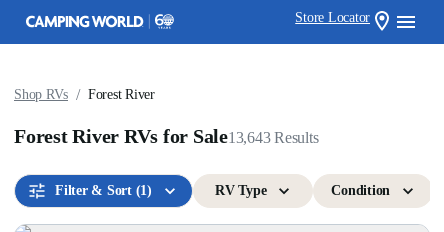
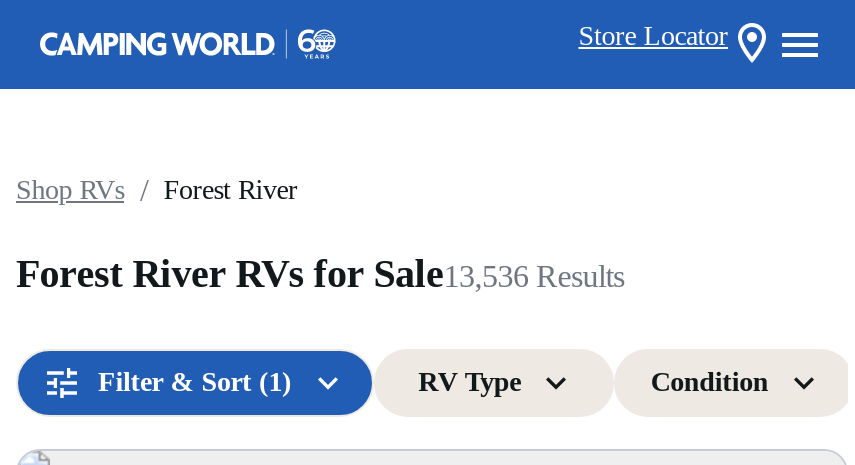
[14,125,318,147] Forest River RVs for Sale 13,643 Results -> [16,251,624,295] Forest River RVs for Sale 13,536 Results

